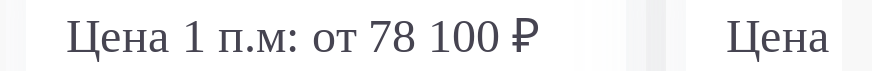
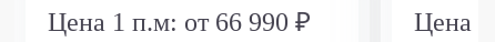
[66,10,540,62] Цена 1 п.м: от 78 100 ₽ -> [48,8,311,36] Цена 1 п.м: от 66 990 ₽

